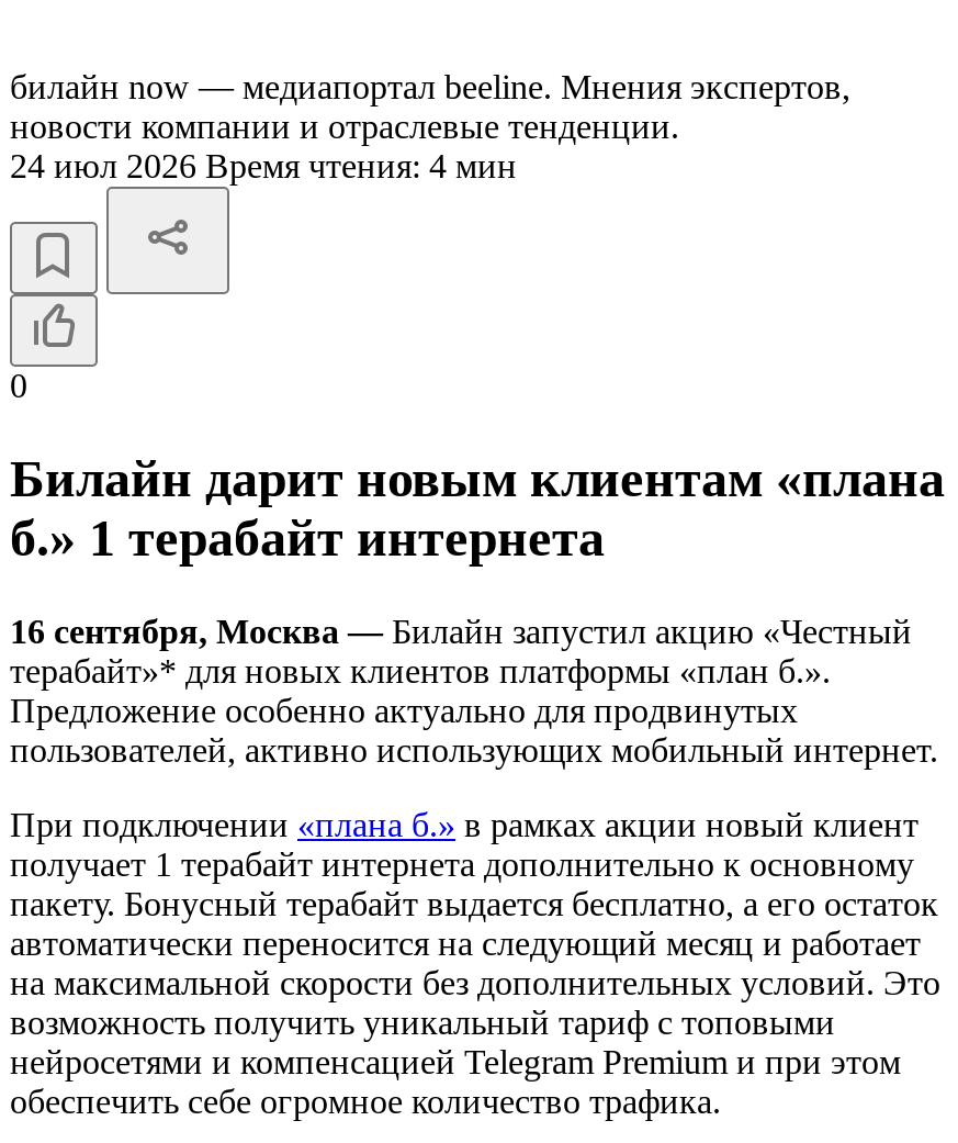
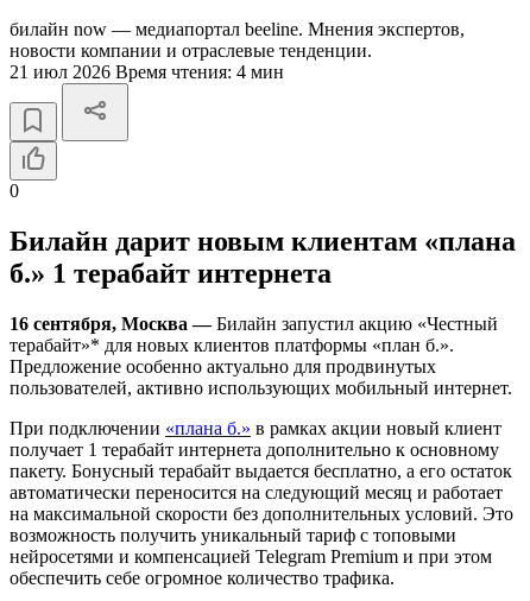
[10,147,517,184] 24 июл 2026 Время чтения: 4 мин -> [10,62,284,82] 21 июл 2026 Время чтения: 4 мин

